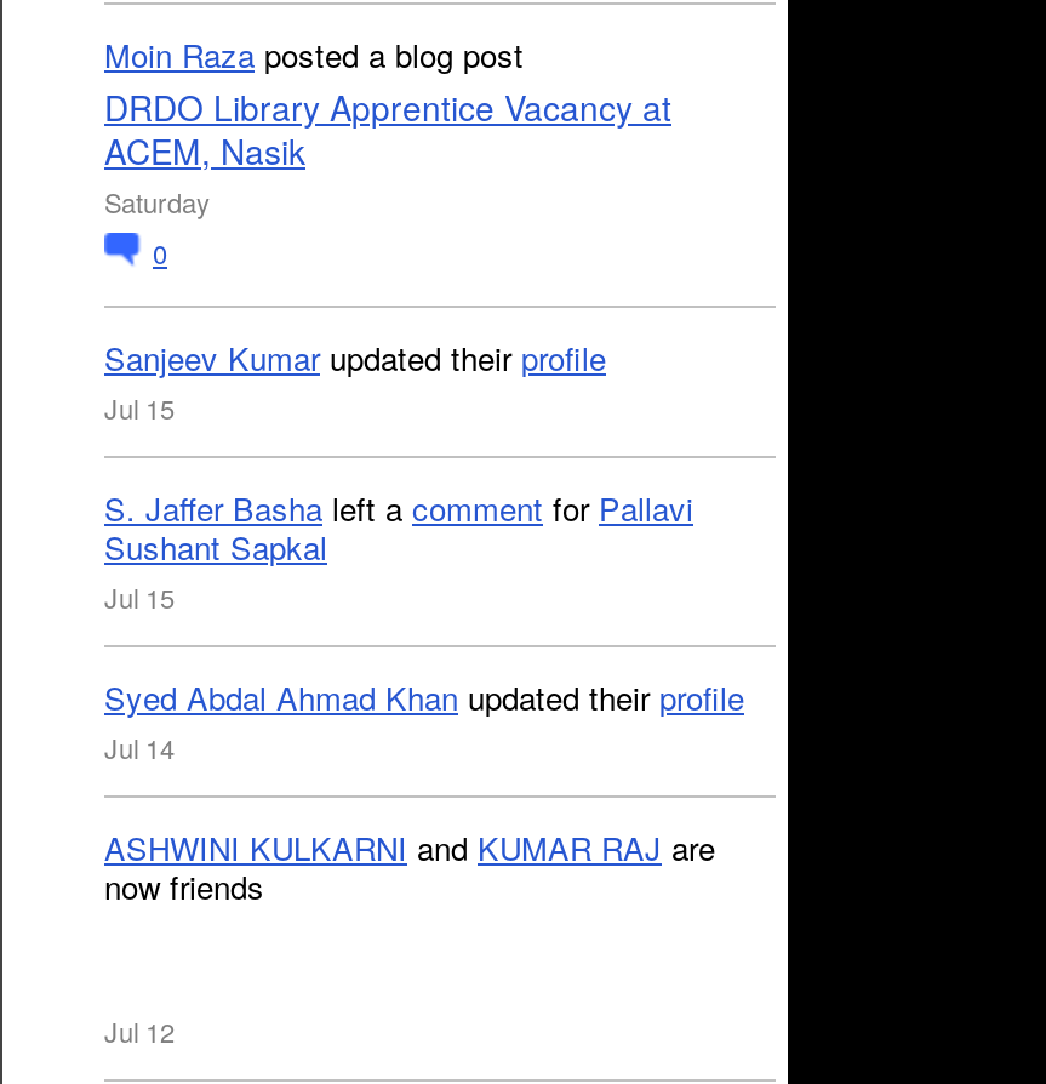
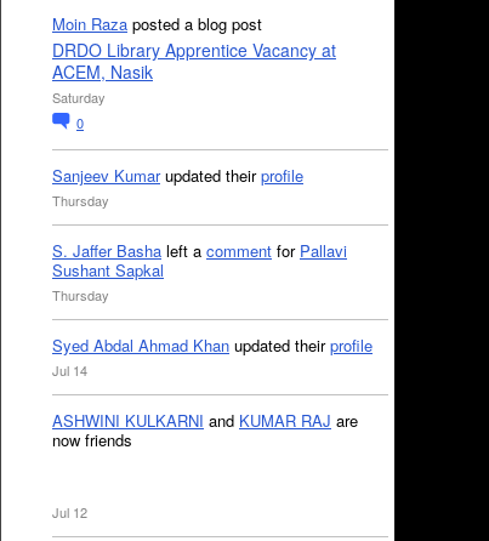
[104,388,175,427] Jul 15 -> [52,191,109,210] Thursday
[104,577,175,616] Jul 15 -> [52,286,109,305] Thursday

